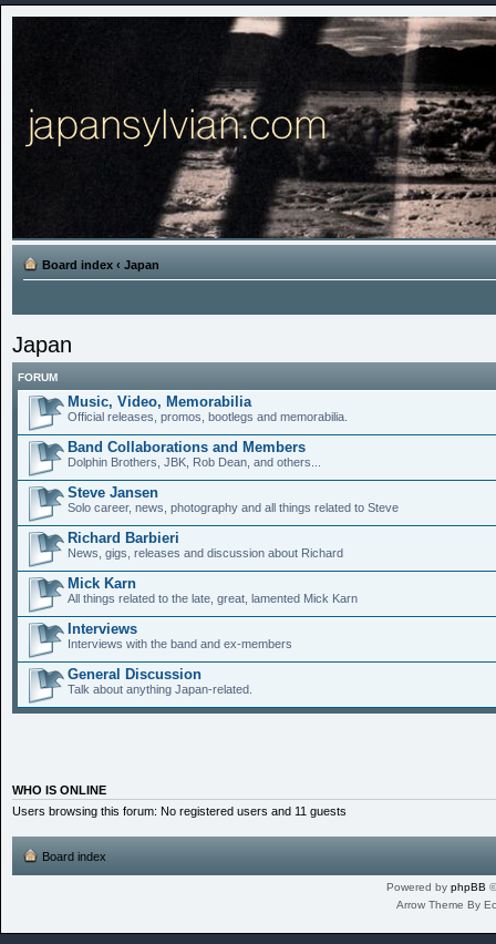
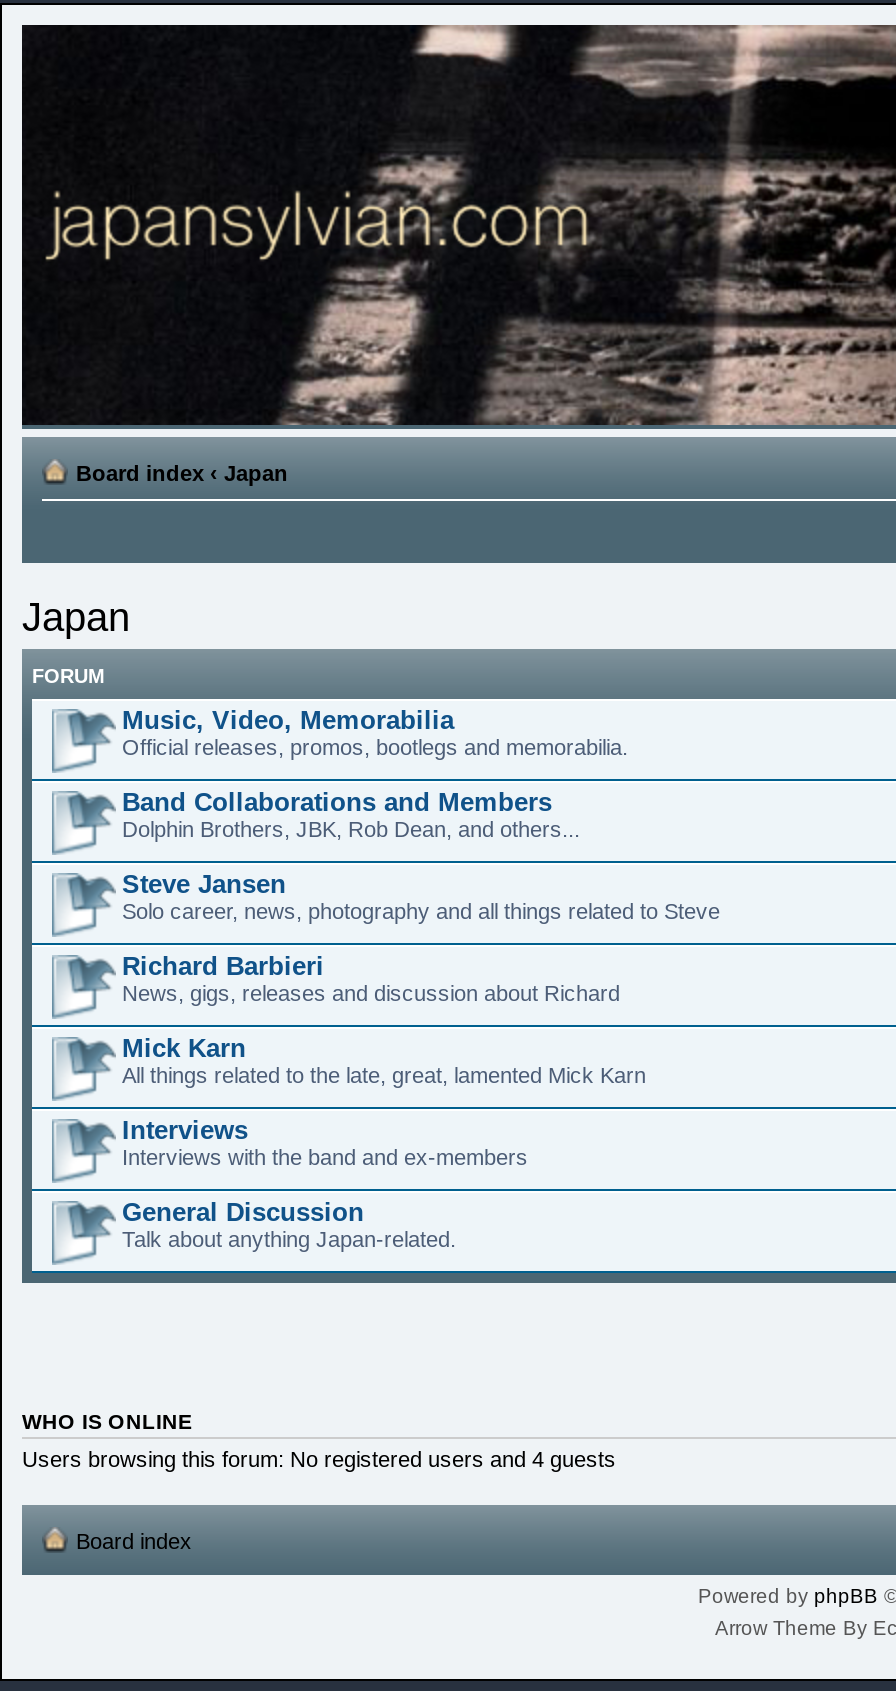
[12,804,347,817] Users browsing this forum: No registered users and 11 guests -> [22,1446,616,1470] Users browsing this forum: No registered users and 4 guests

